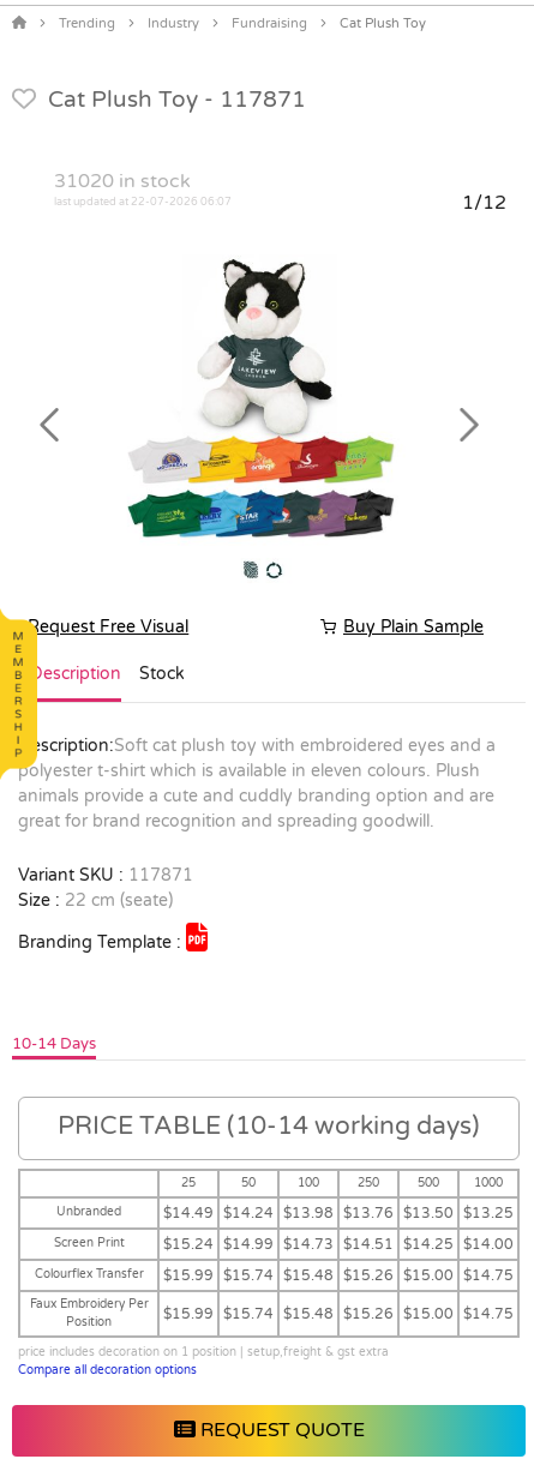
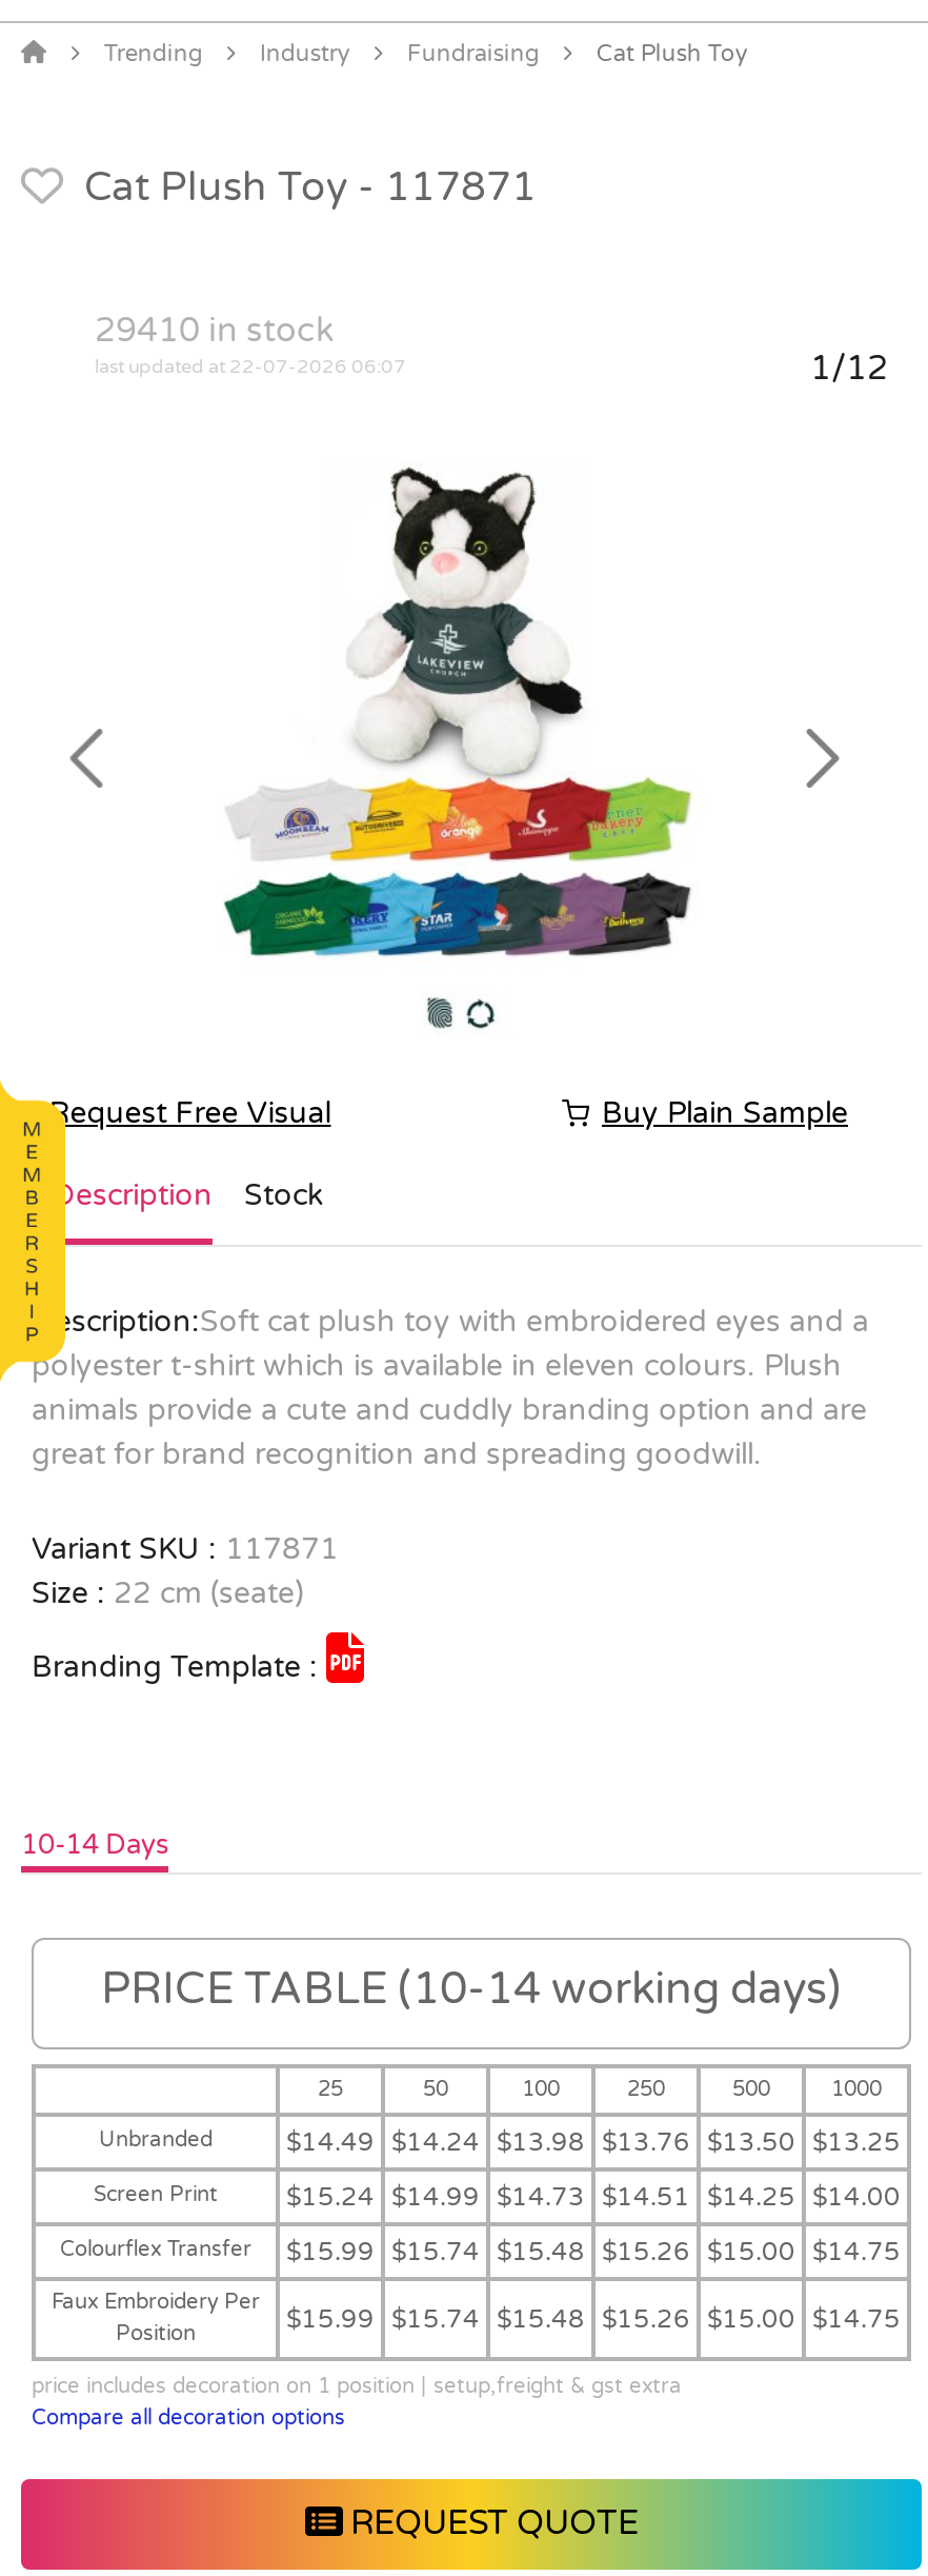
[54,169,191,193] 31020 in stock -> [95,309,335,351] 29410 in stock

